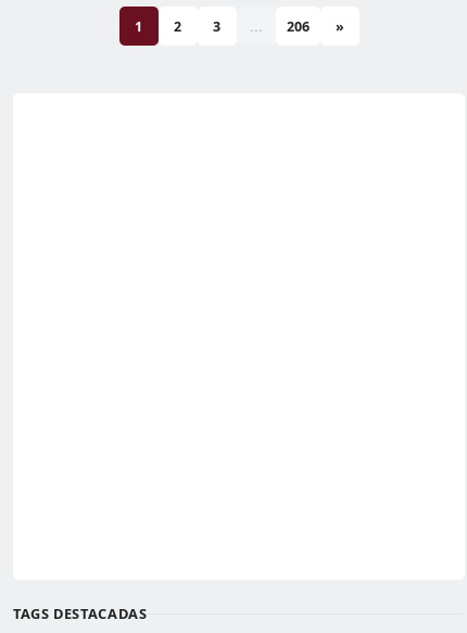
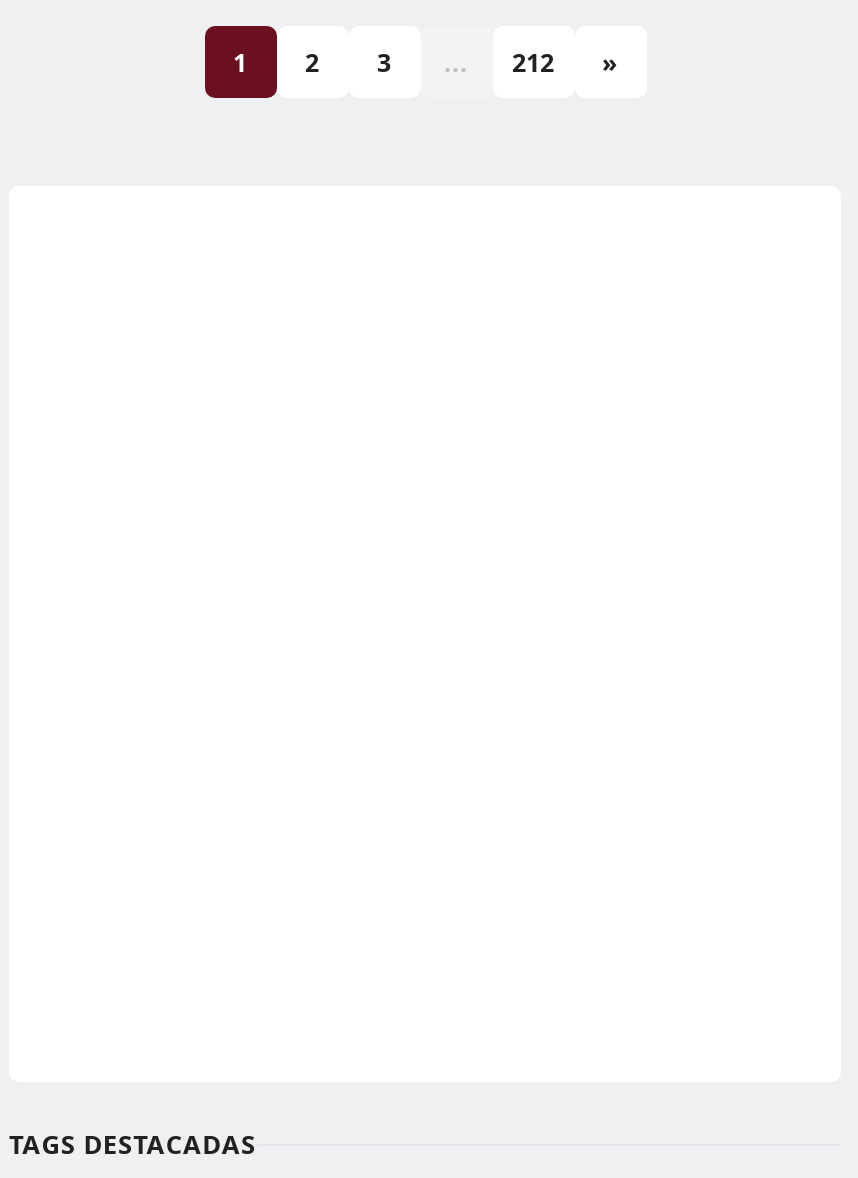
[286,17,309,35] 206 -> [512,45,554,79] 212

